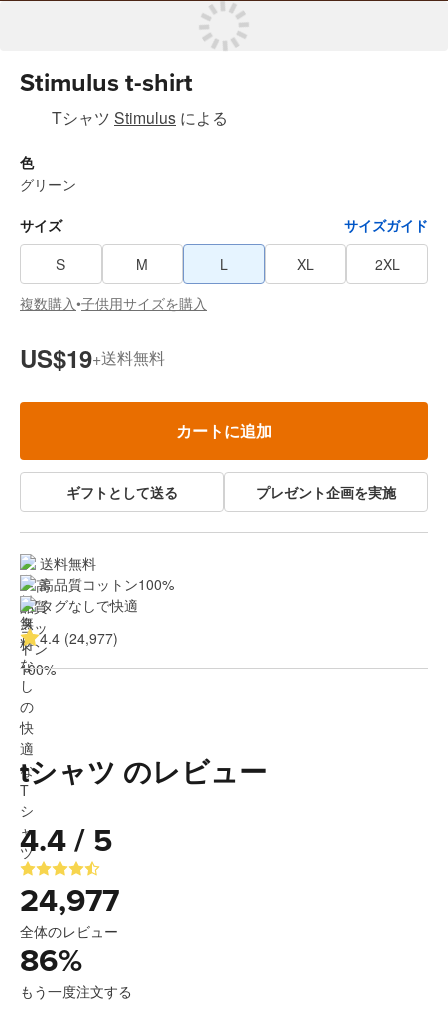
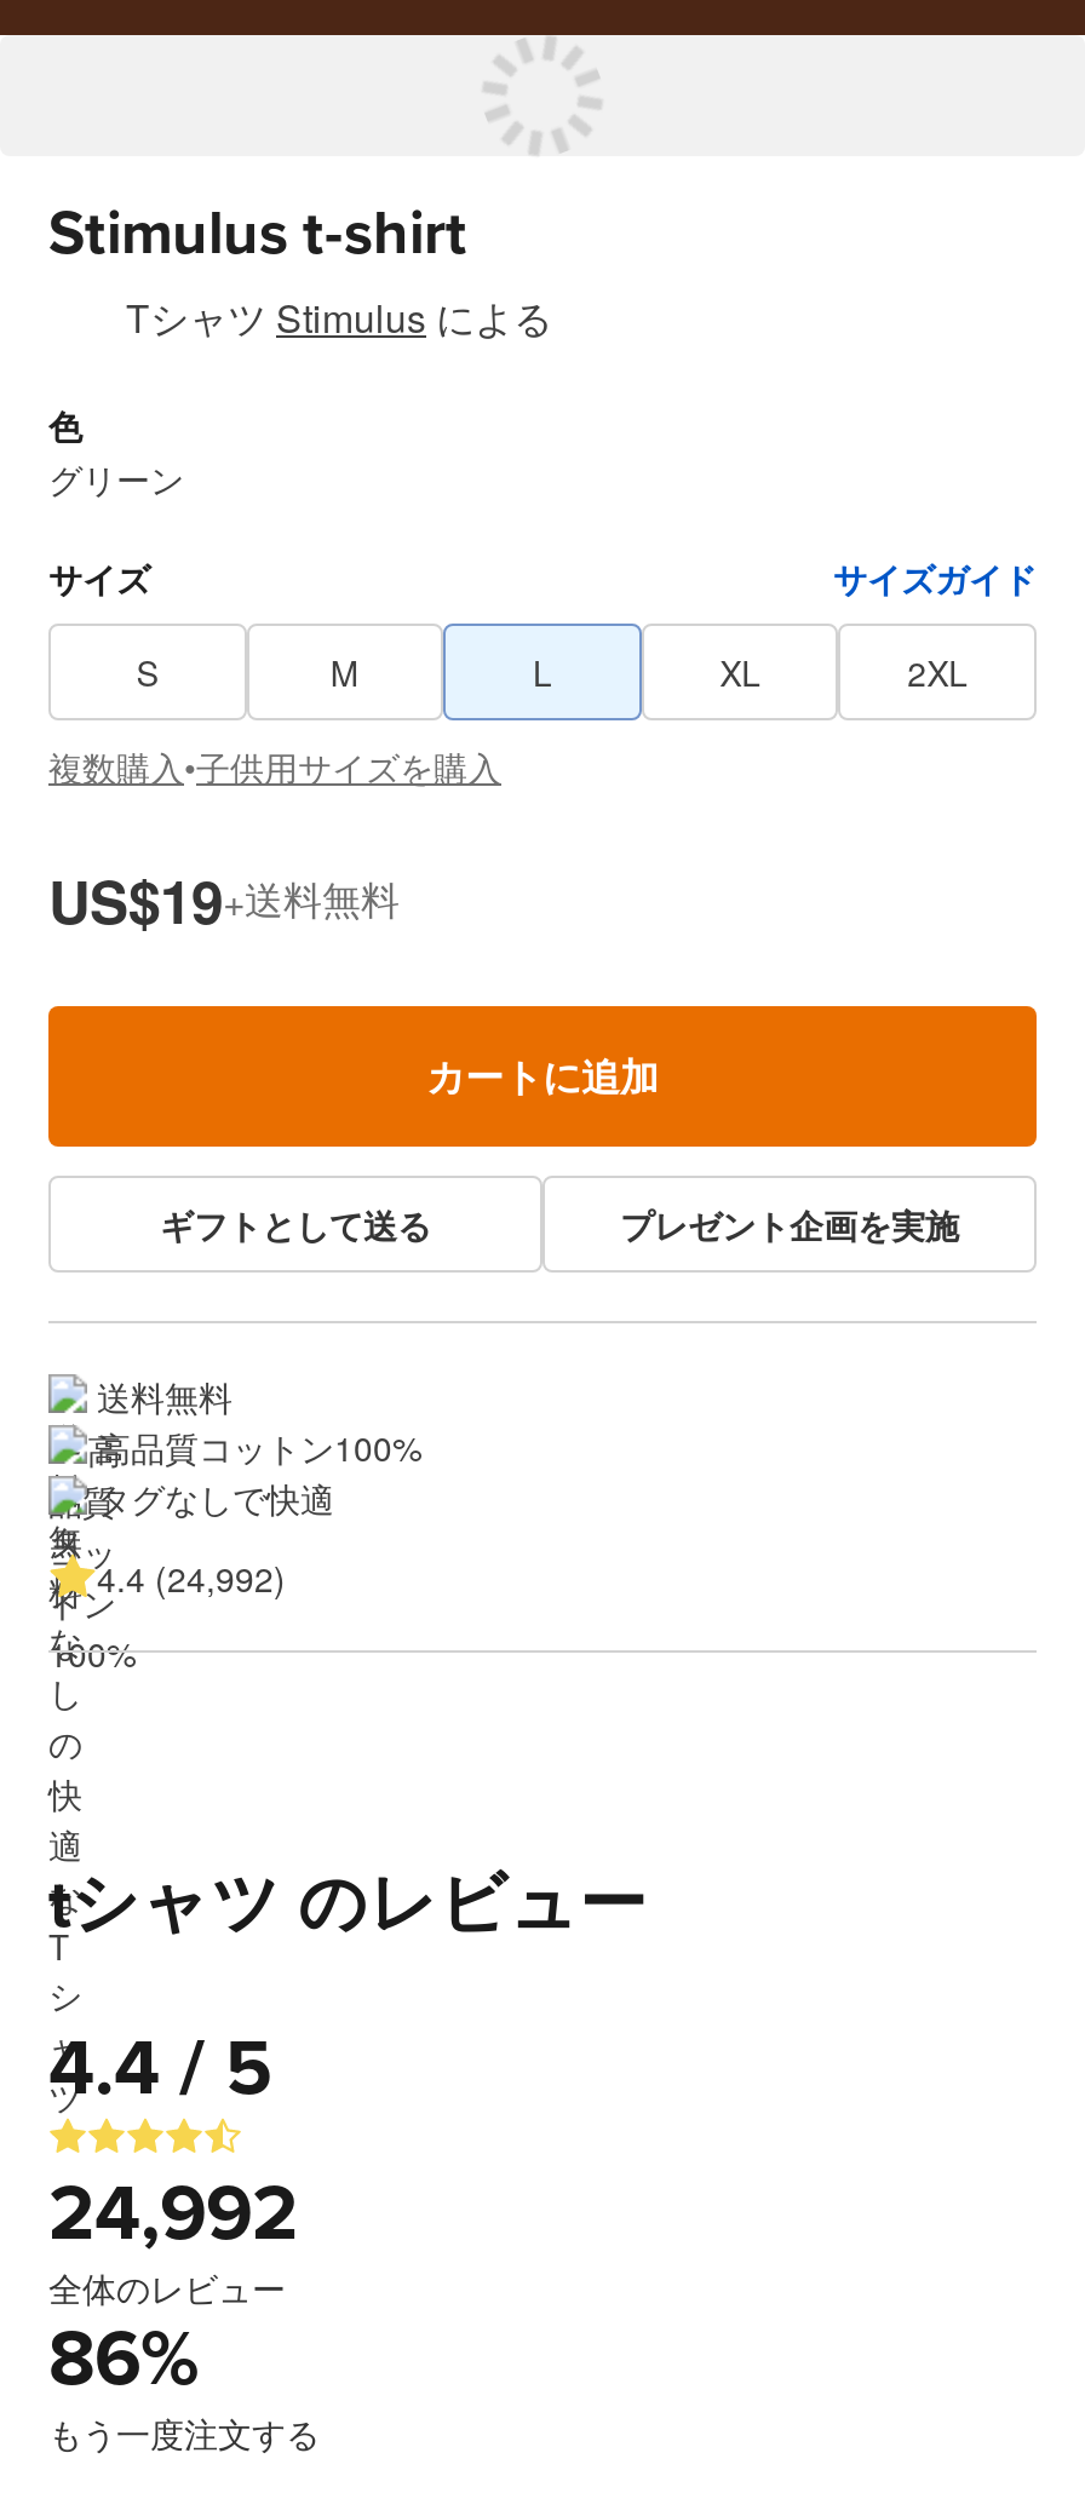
[40,628,118,648] 4.4 (24,977) -> [97,1553,286,1602] 4.4 (24,992)
[20,882,119,920] 24,977 -> [48,2169,298,2261] 24,992

